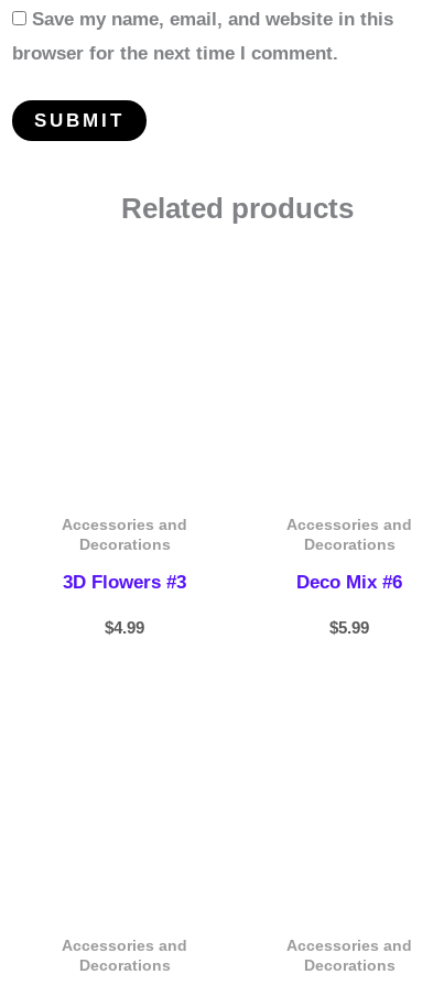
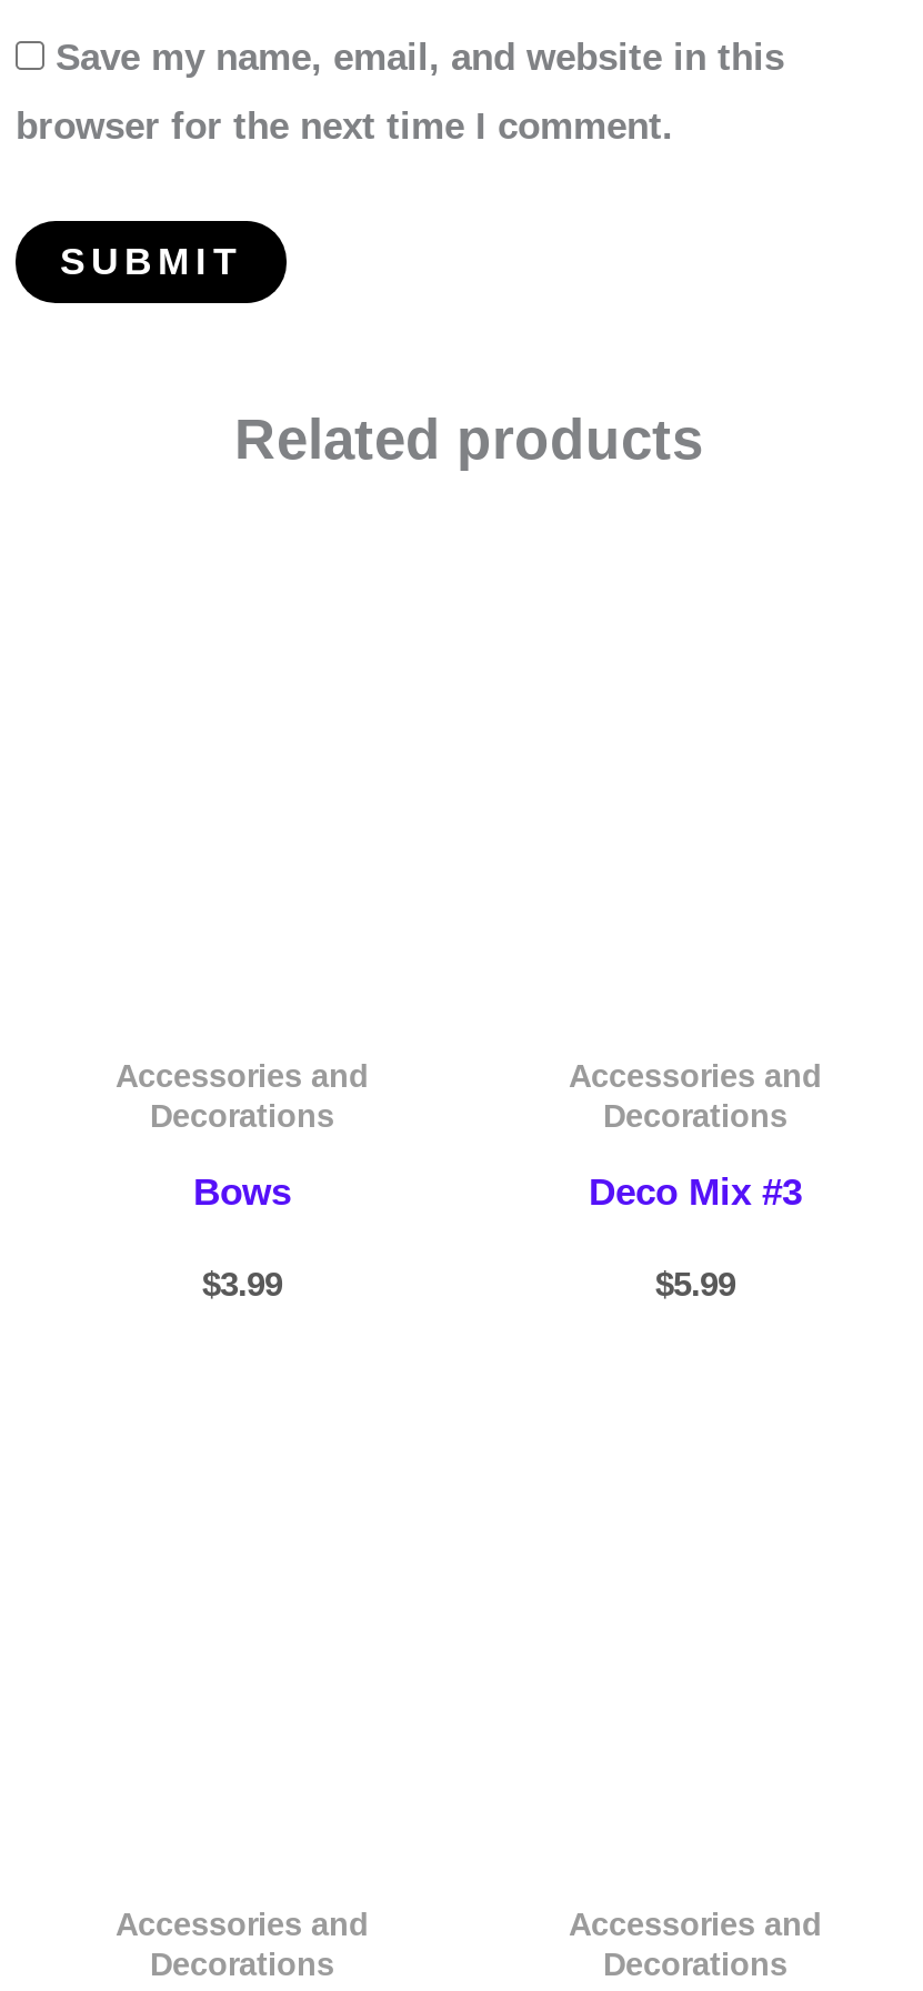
[63,571,186,592] 3D Flowers #3 -> [193,1170,291,1213] Bows
[296,571,402,592] Deco Mix #6 -> [589,1170,802,1213] Deco Mix #3
[105,618,144,636] $4.99 -> [202,1264,282,1301] $3.99

